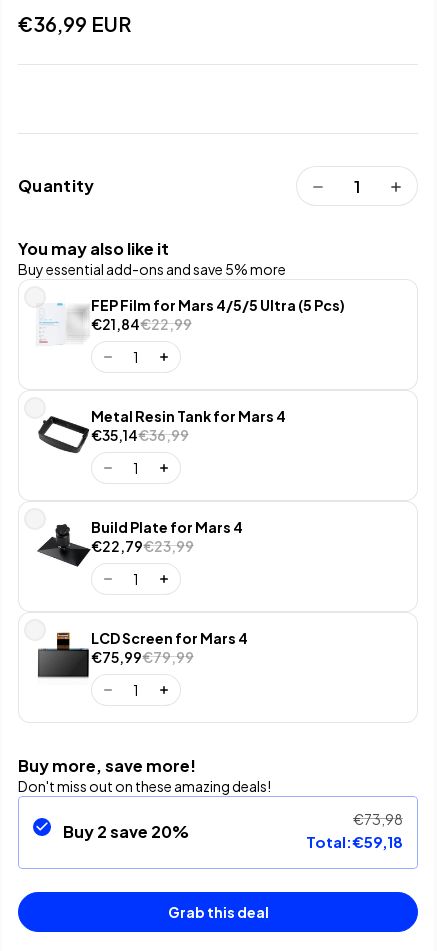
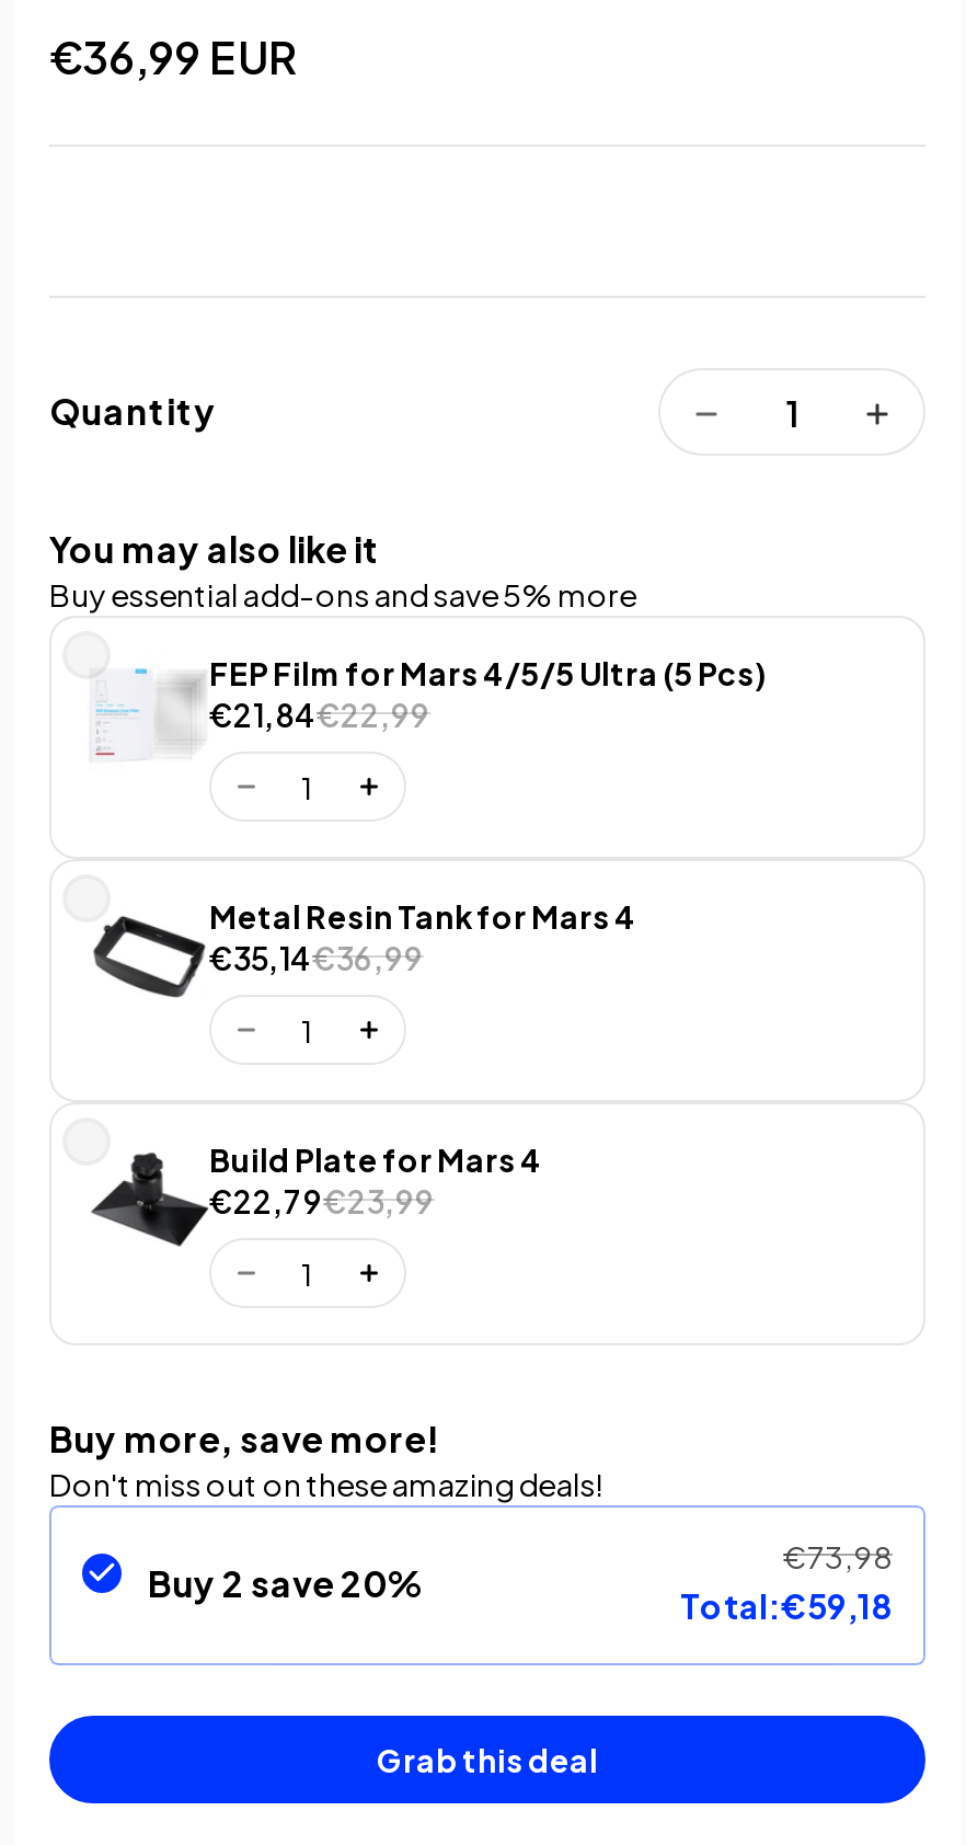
[37,628,248,678] [image] | LCD Screen for Mars 4 | €75,99€79,99 -> none

